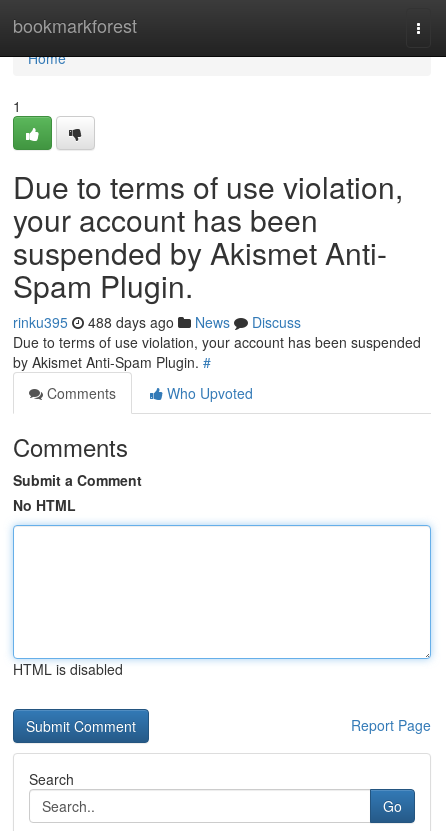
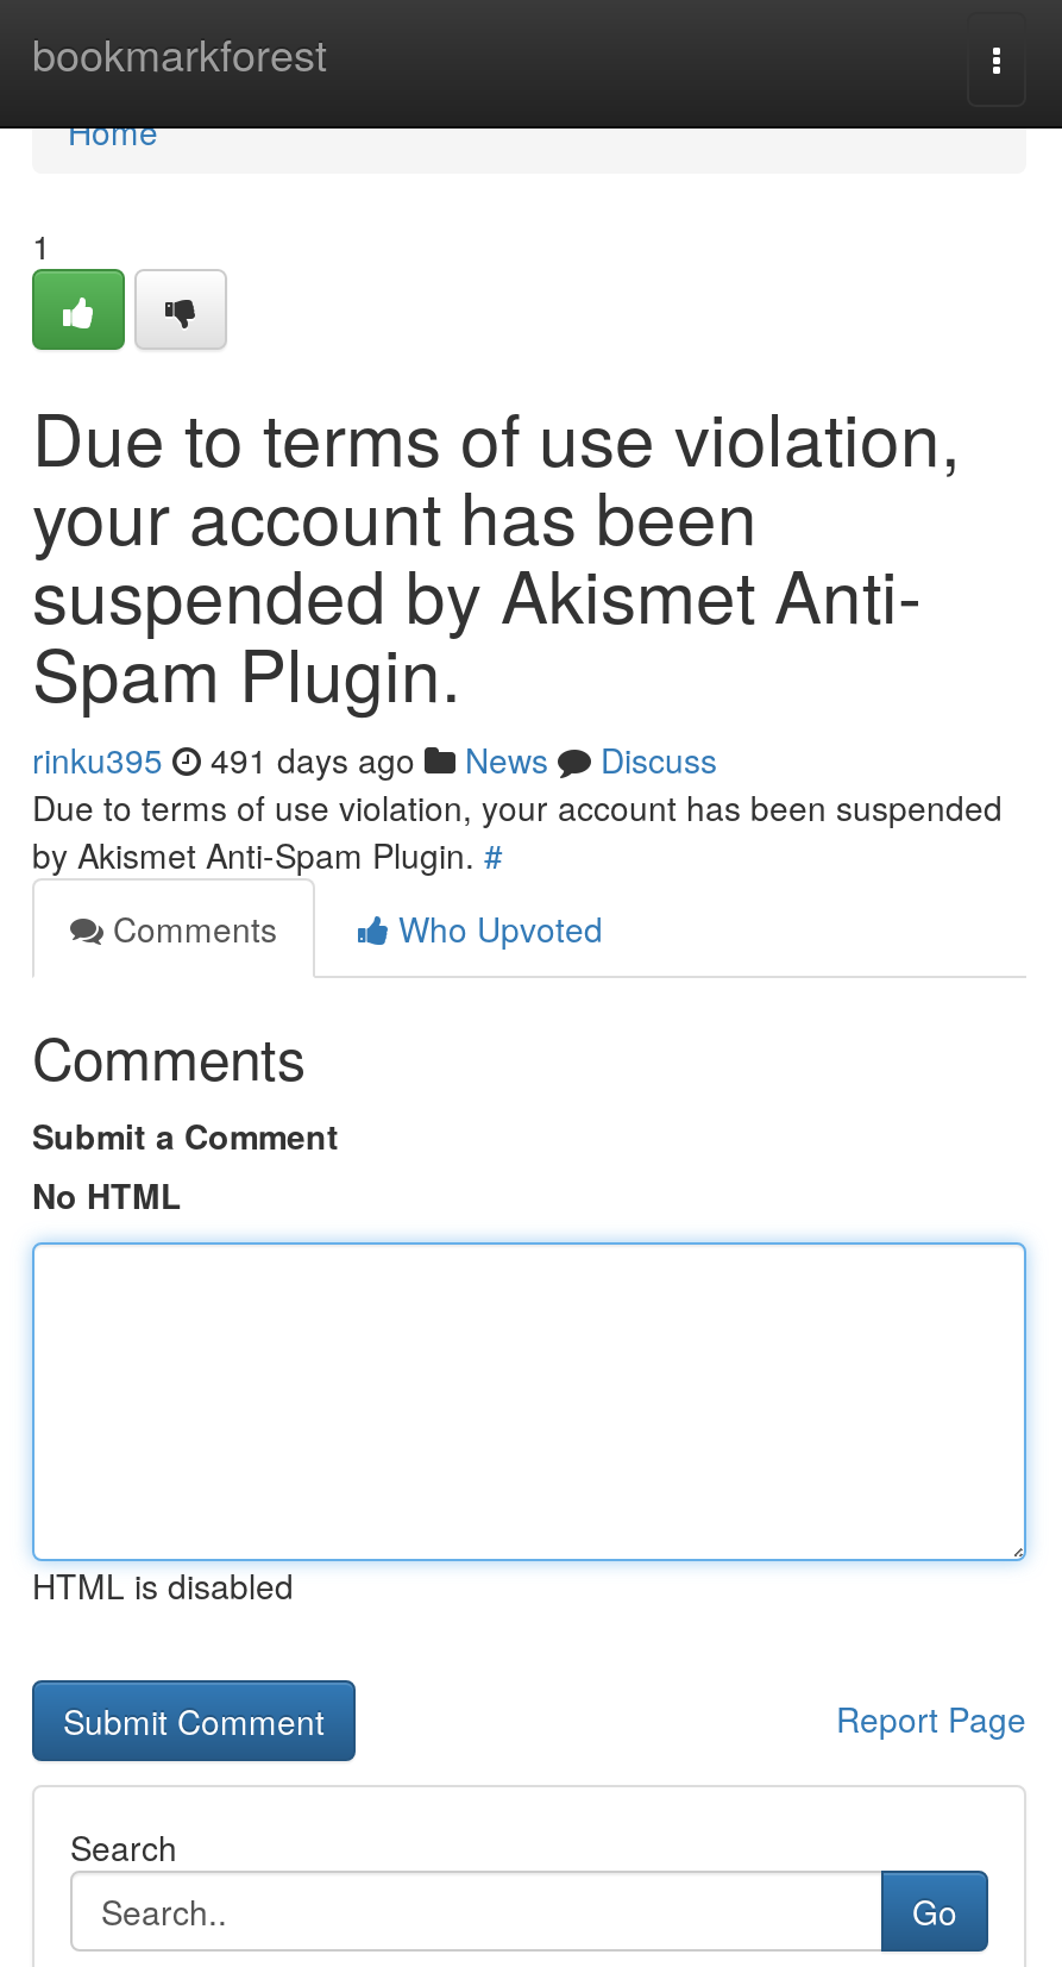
[13,312,301,332] rinku395 488 days ago News Discuss -> [32,735,717,783] rinku395 491 days ago News Discuss

